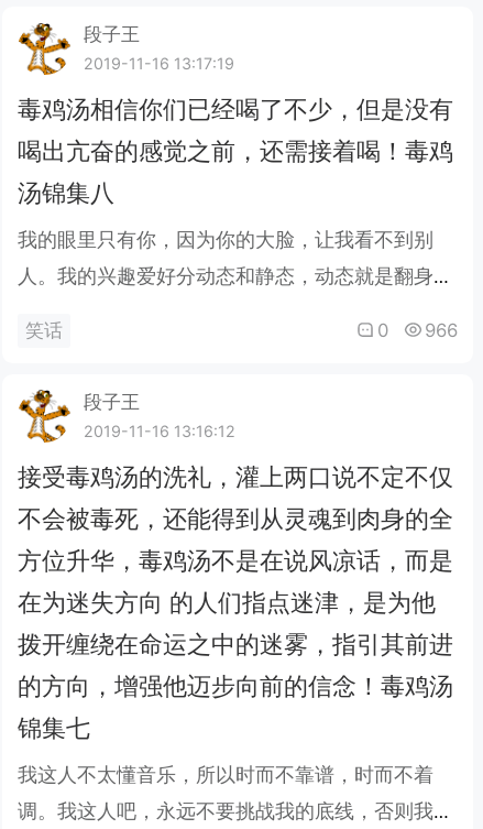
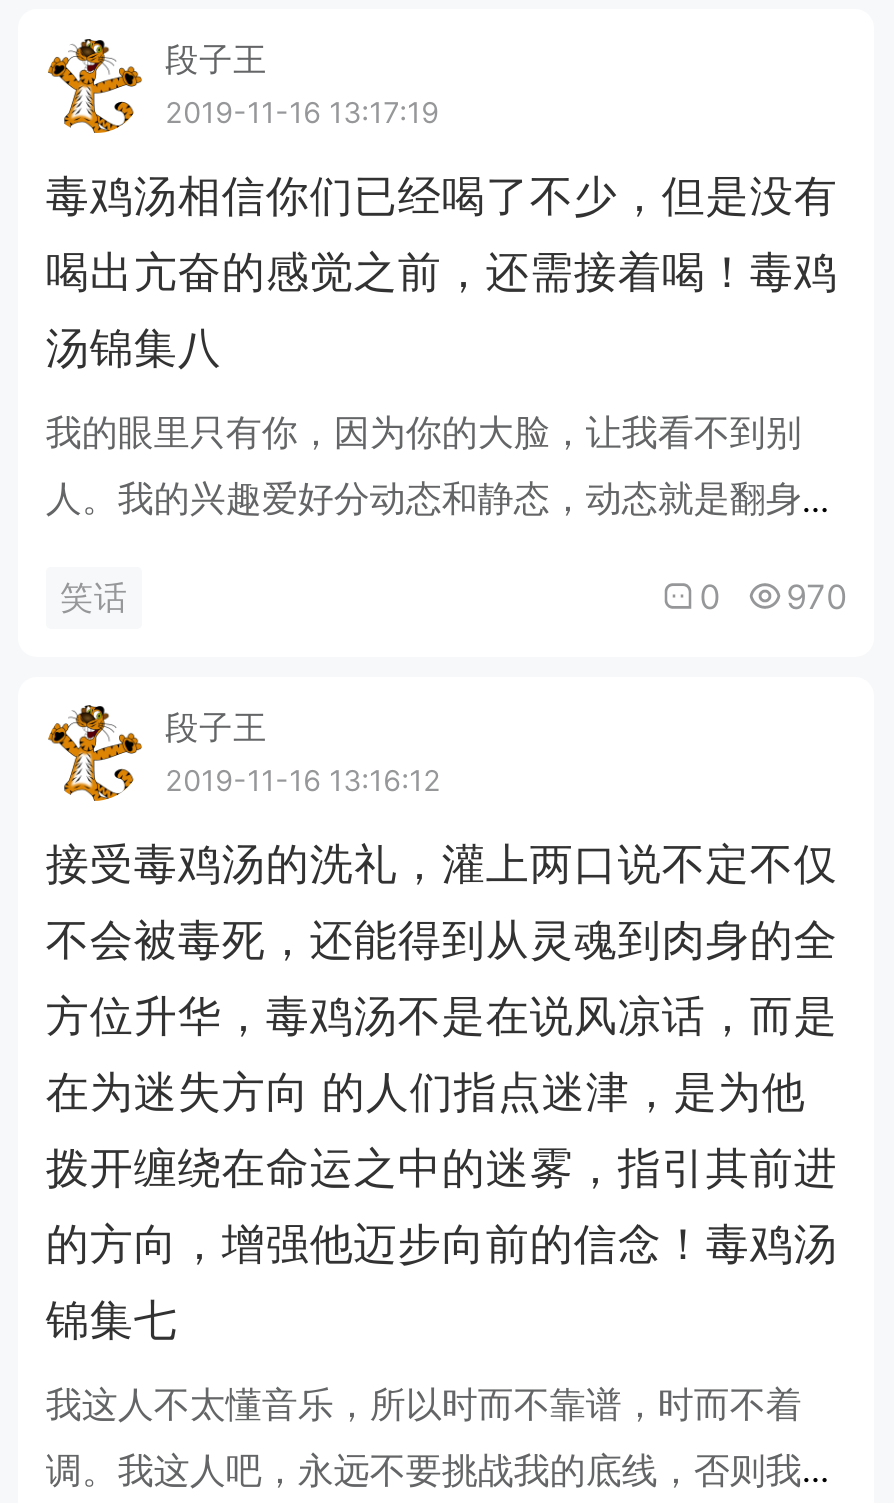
[377,319,458,341] 0 966 -> [699,576,846,616] 0 970

